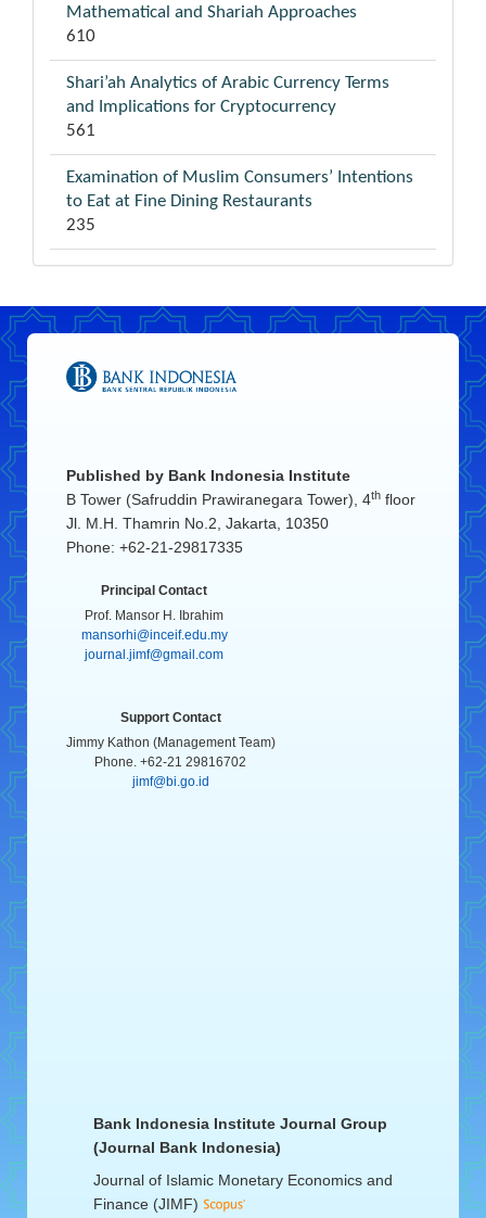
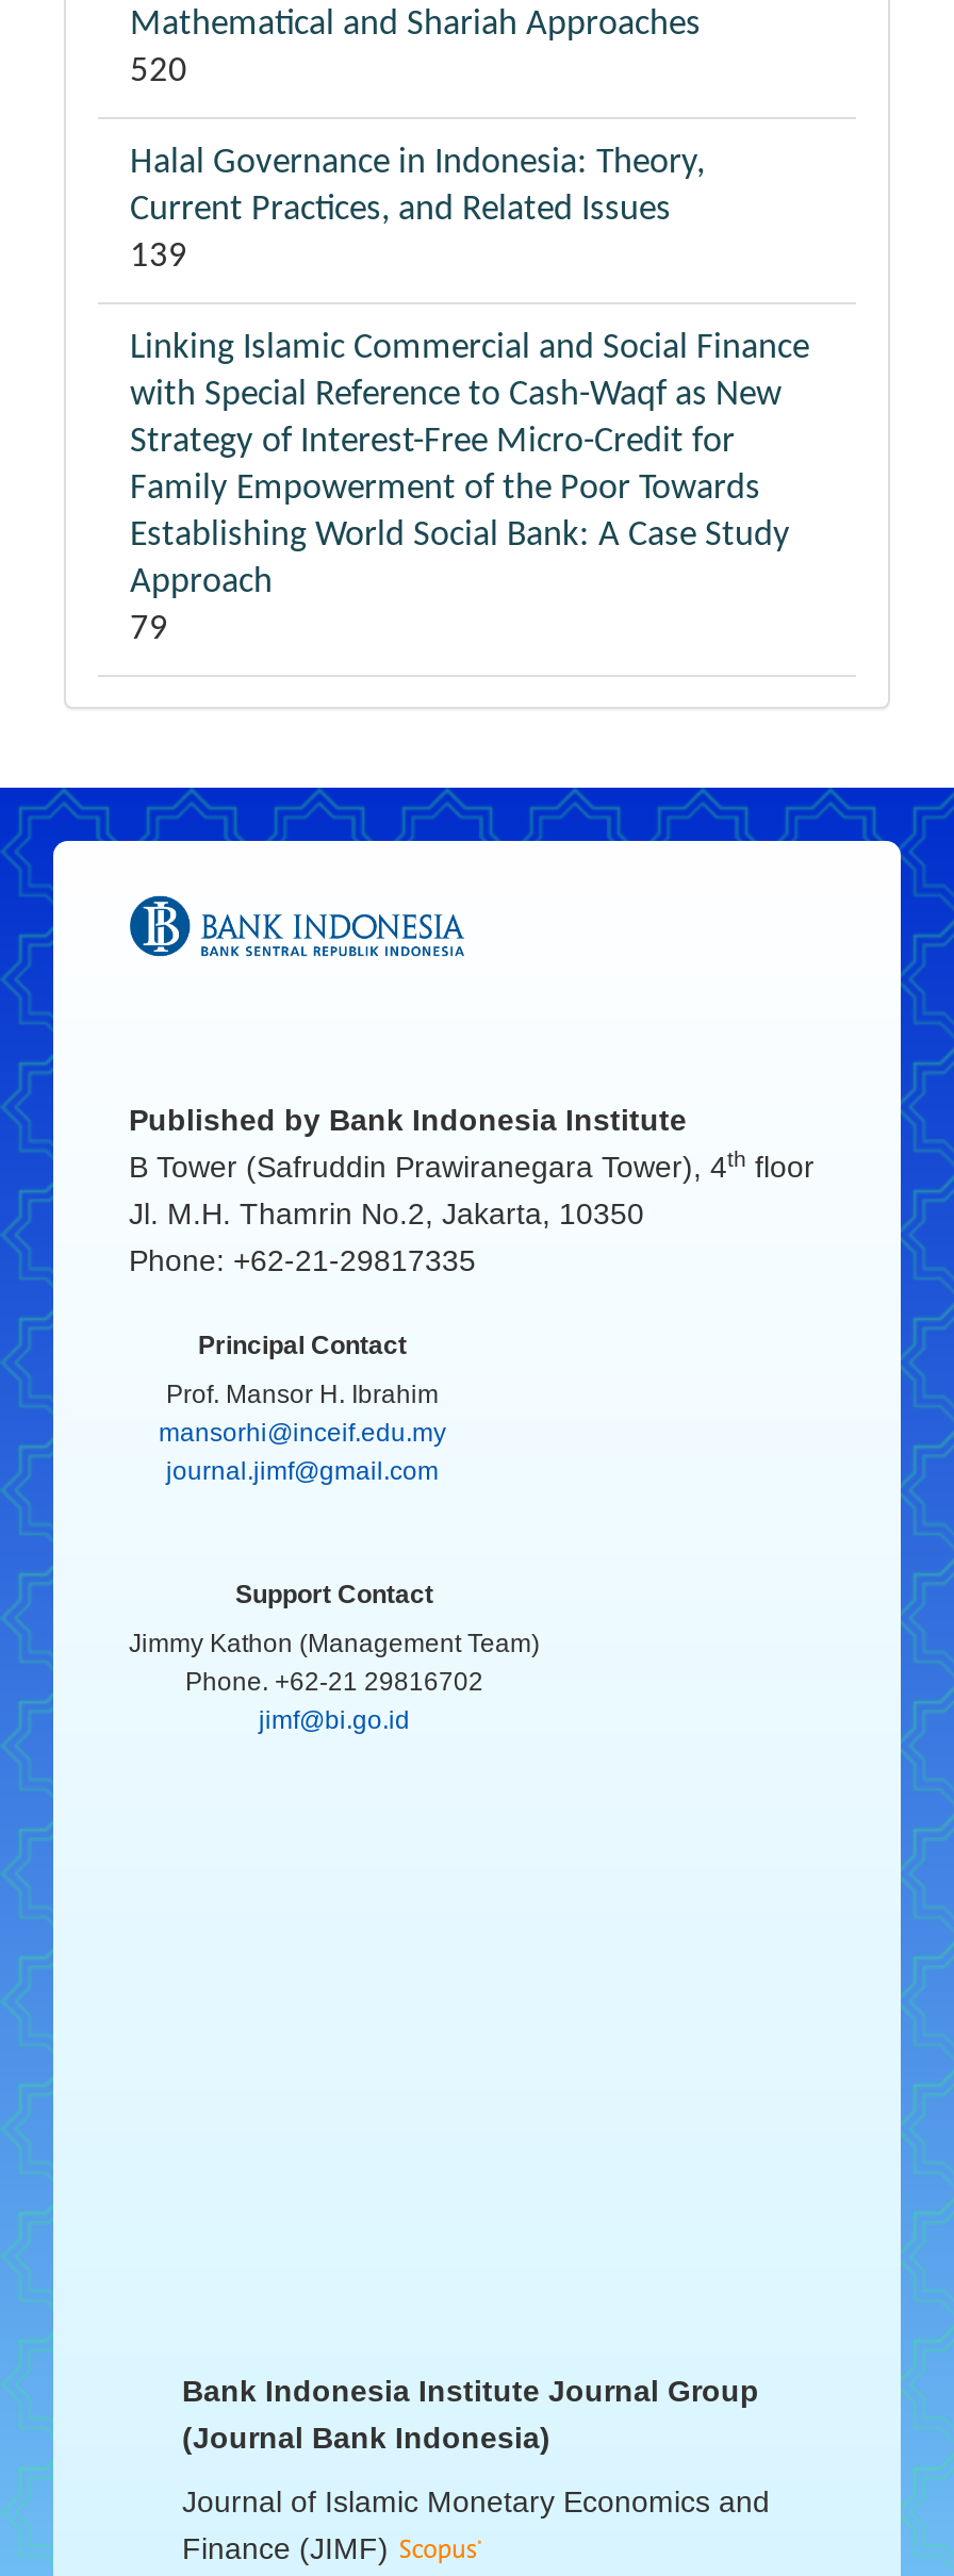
[66,27,95,46] 610 -> [130,53,187,89] 520
[66,74,389,140] Shari’ah Analytics of Arabic Currency Terms | and Implications for Cryptocurrency | 561 -> [130,145,705,275] Halal Governance in Indonesia: Theory, | Current Practices, and Related Issues | 139
[66,168,413,234] Examination of Muslim Consumers’ Intentions | to Eat at Fine Dining Restaurants | 235 -> [130,330,809,647] Linking Islamic Commercial and Social Finance | with Special Reference to Cash-Waqf as New | Strategy of Interest-Free Micro-Credit for | Family Empowerment of the Poor Towards | Establishing World Social Bank: A Case Study | Approach | 79

